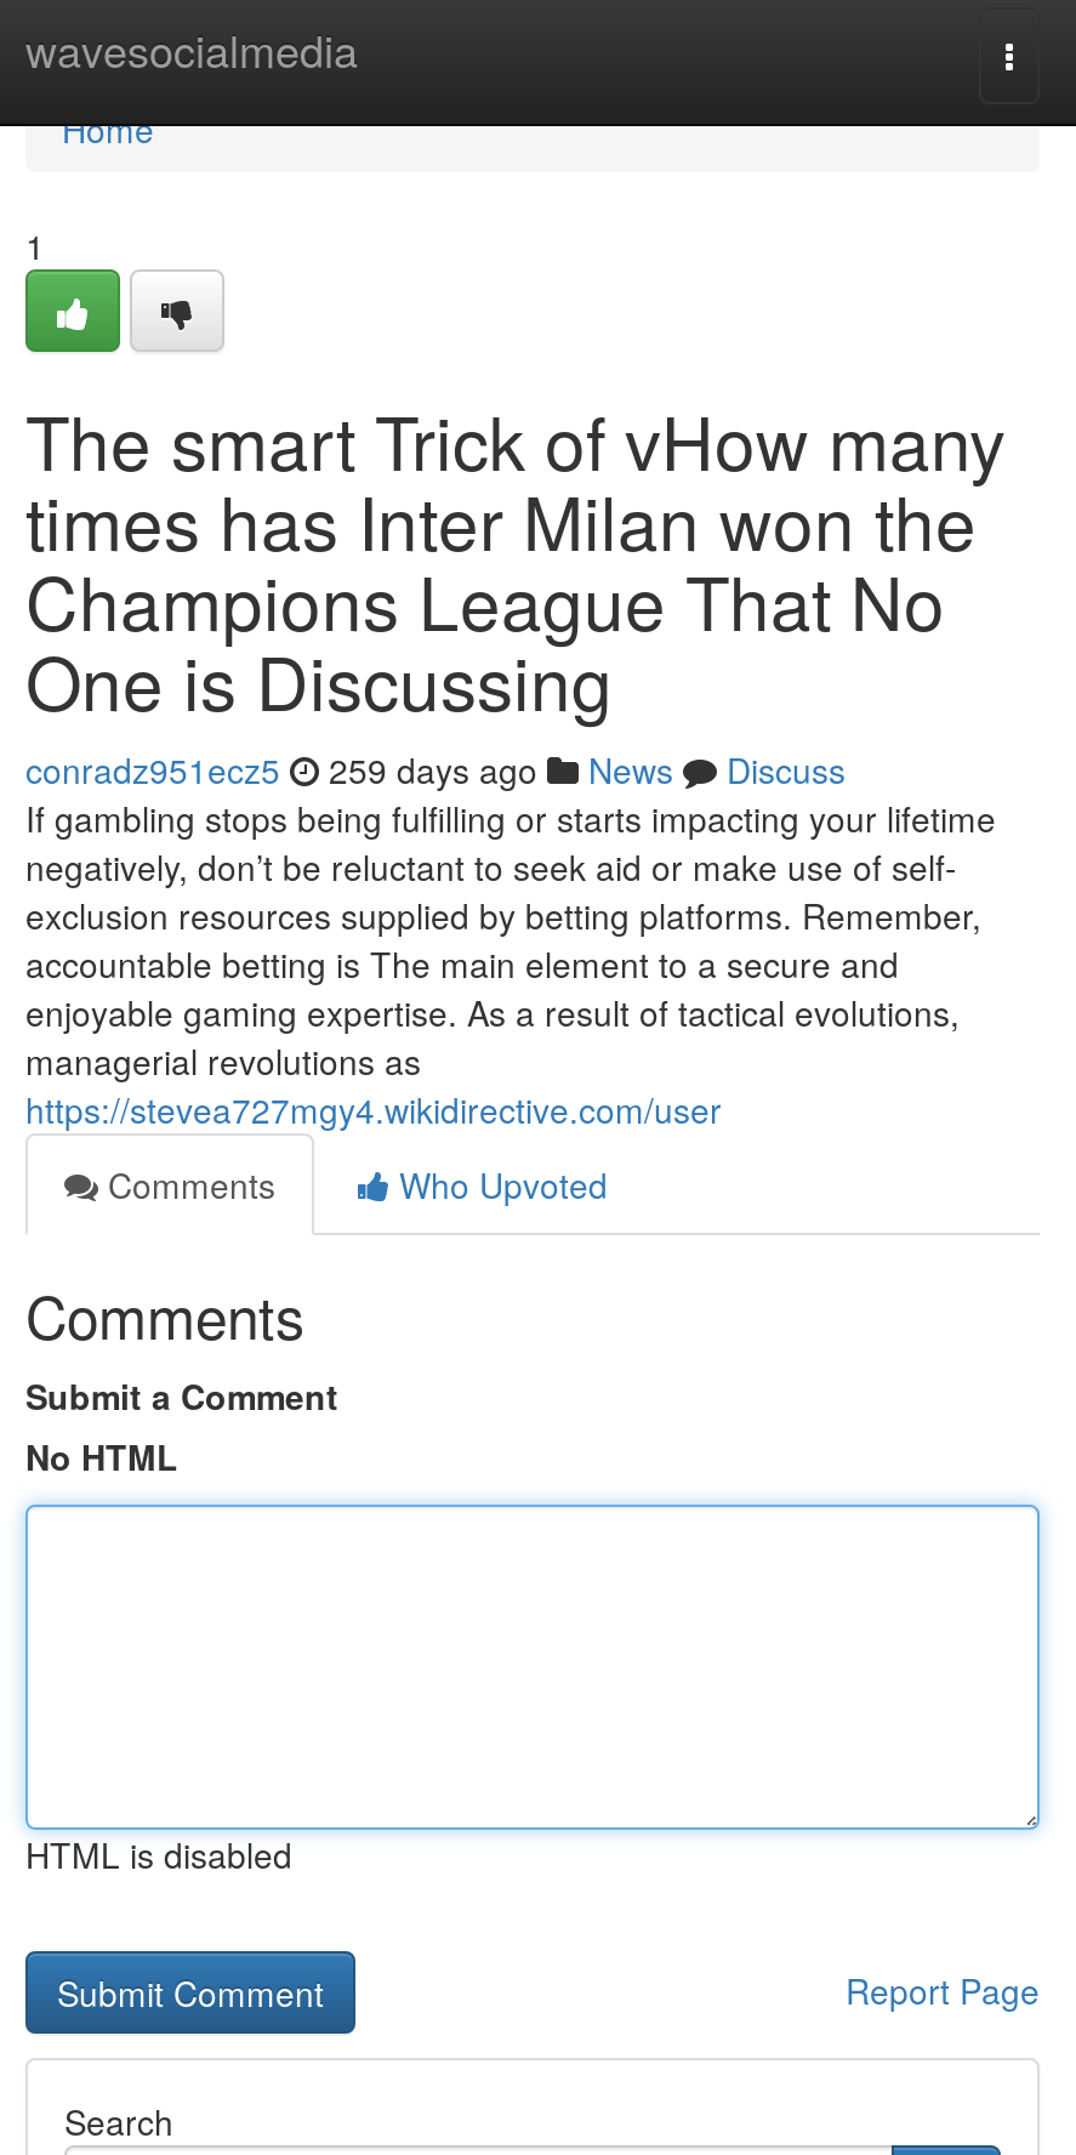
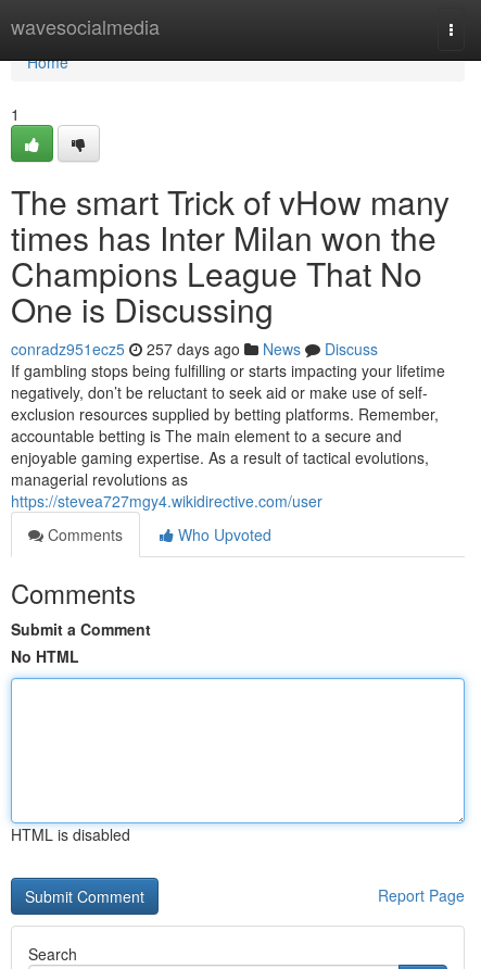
[25,745,846,794] conradz951ecz5 259 days ago News Discuss -> [11,338,378,360] conradz951ecz5 257 days ago News Discuss

